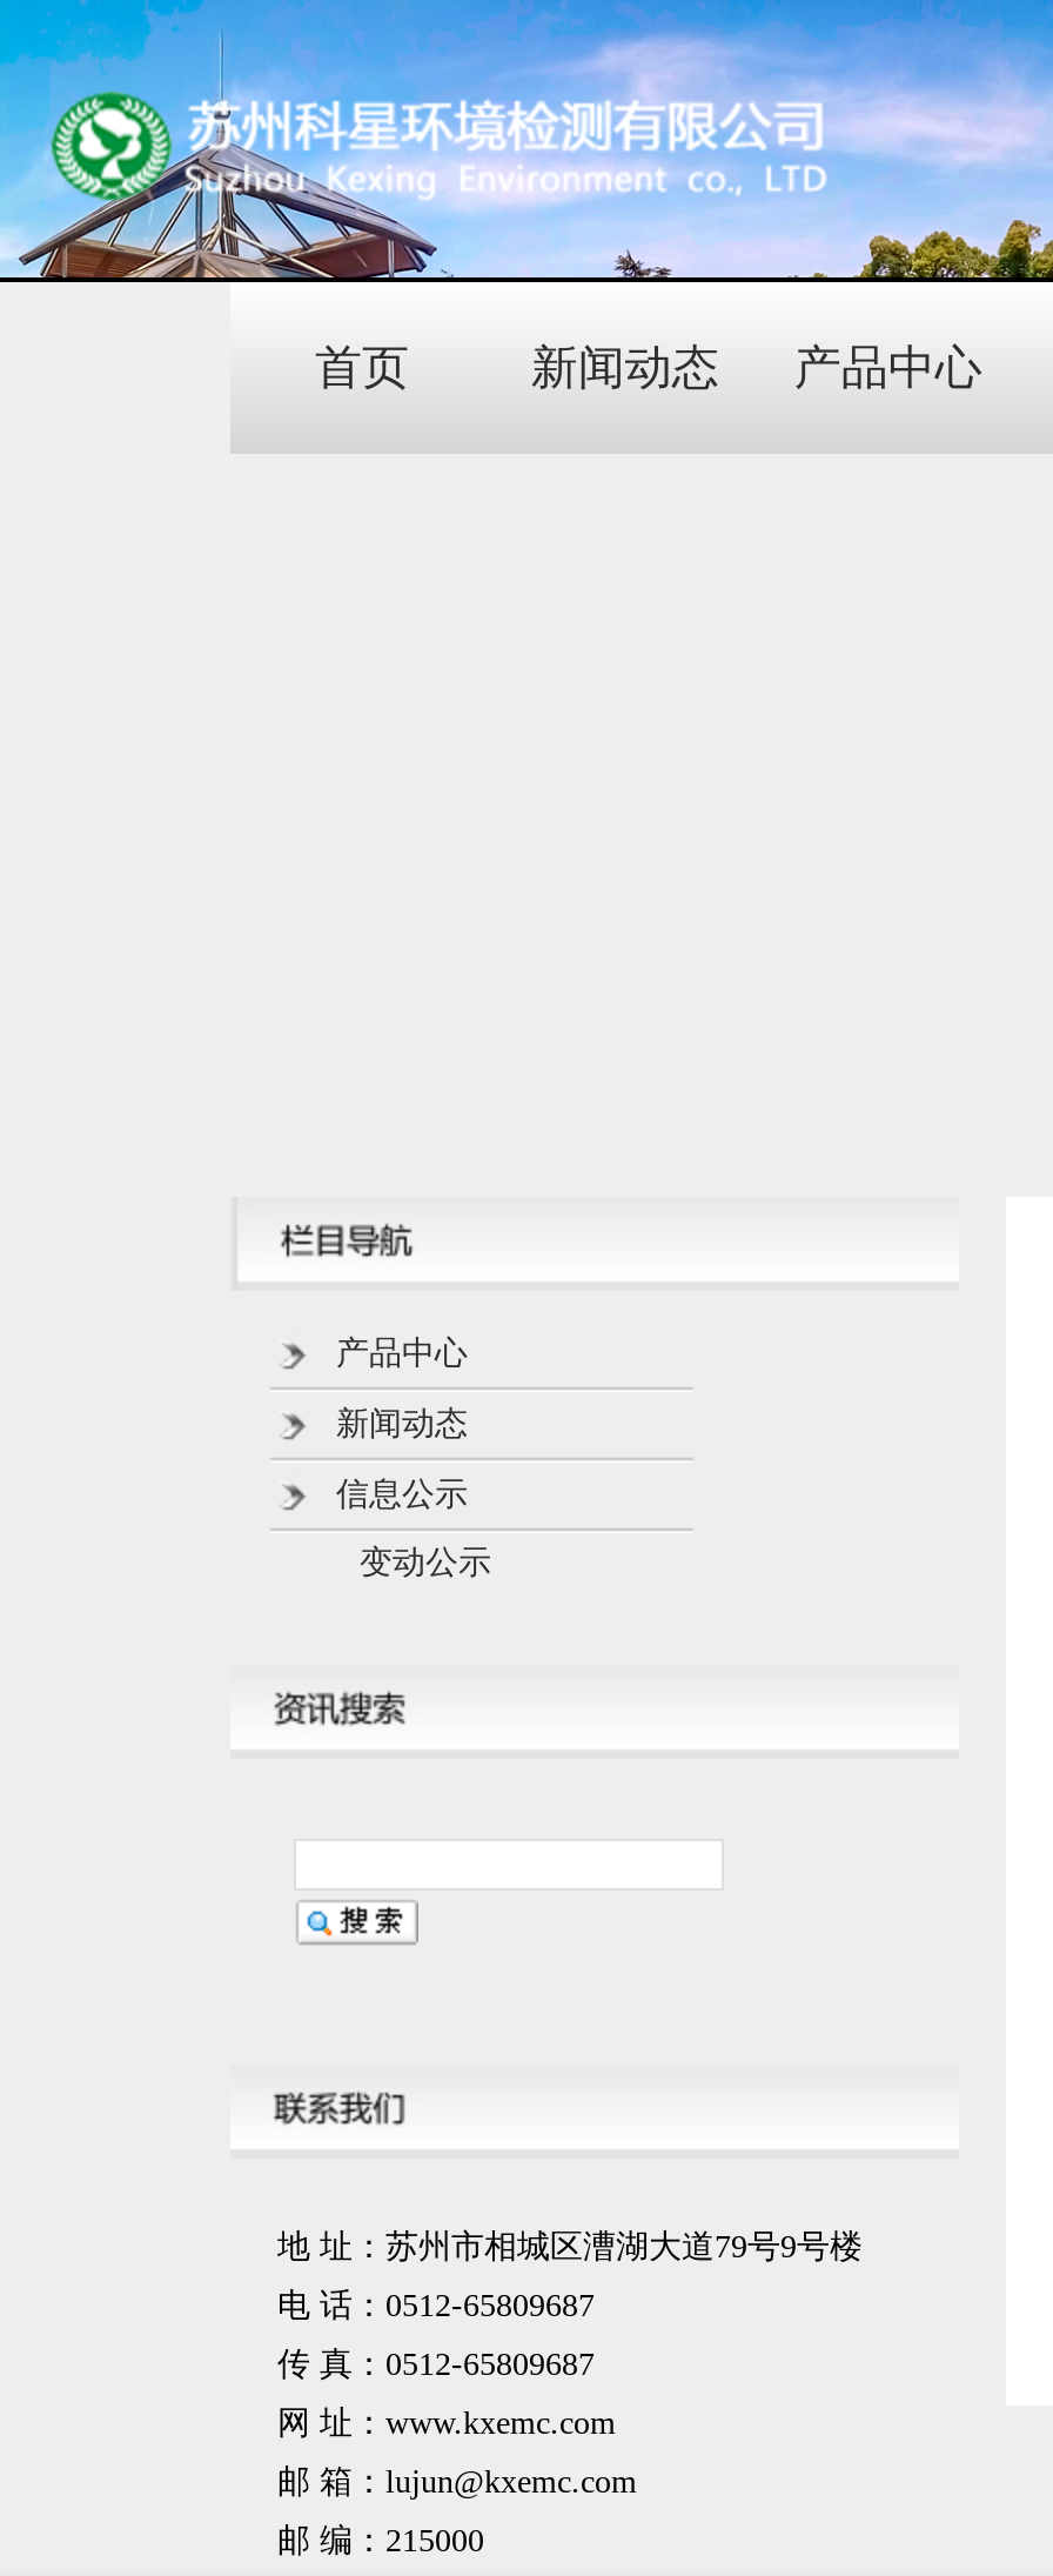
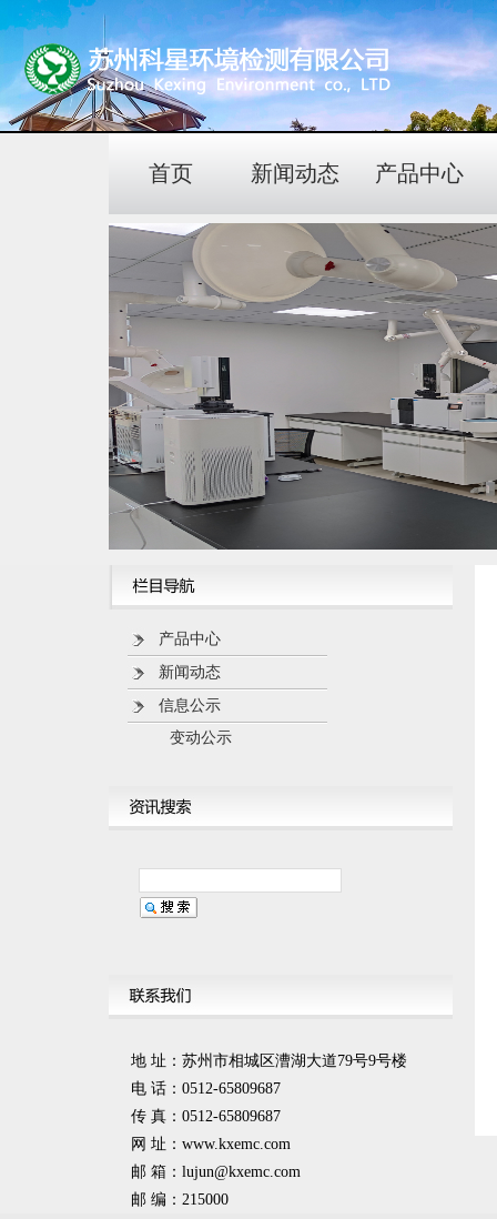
none -> [108,222,494,551] [image]

